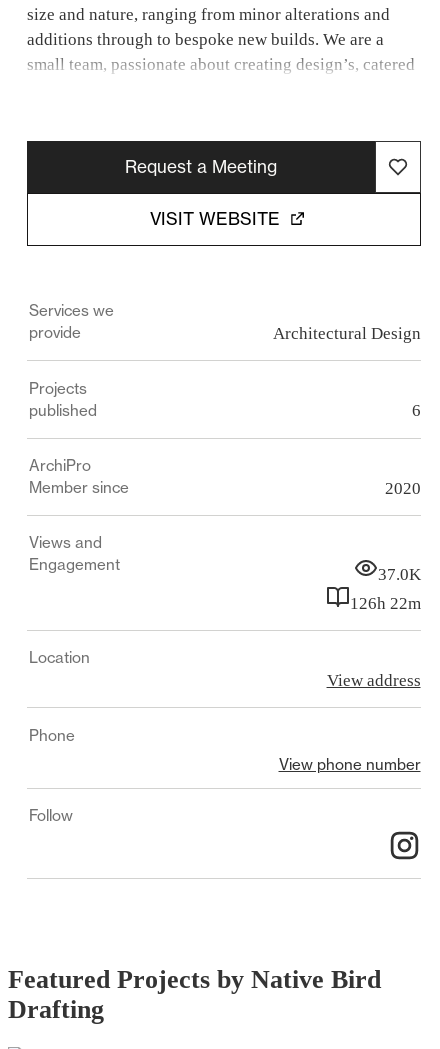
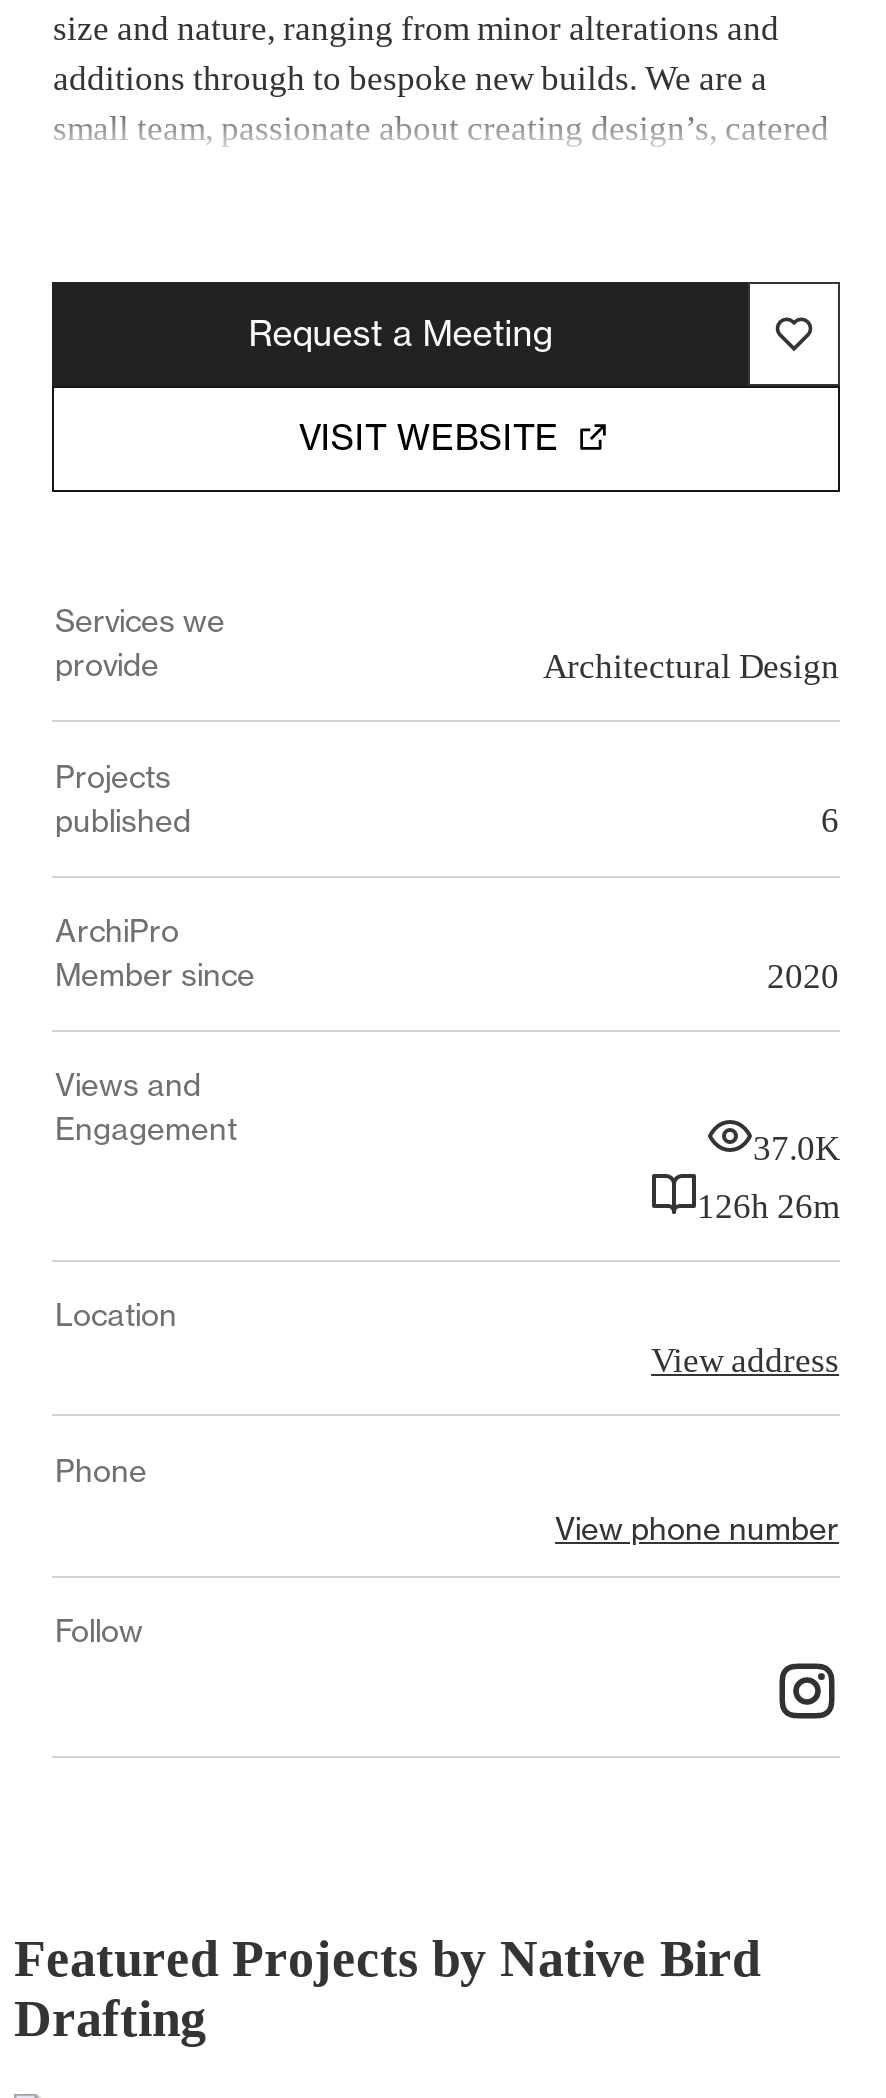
[349,594,420,613] 126h 22m -> [697,1188,839,1226] 126h 26m

